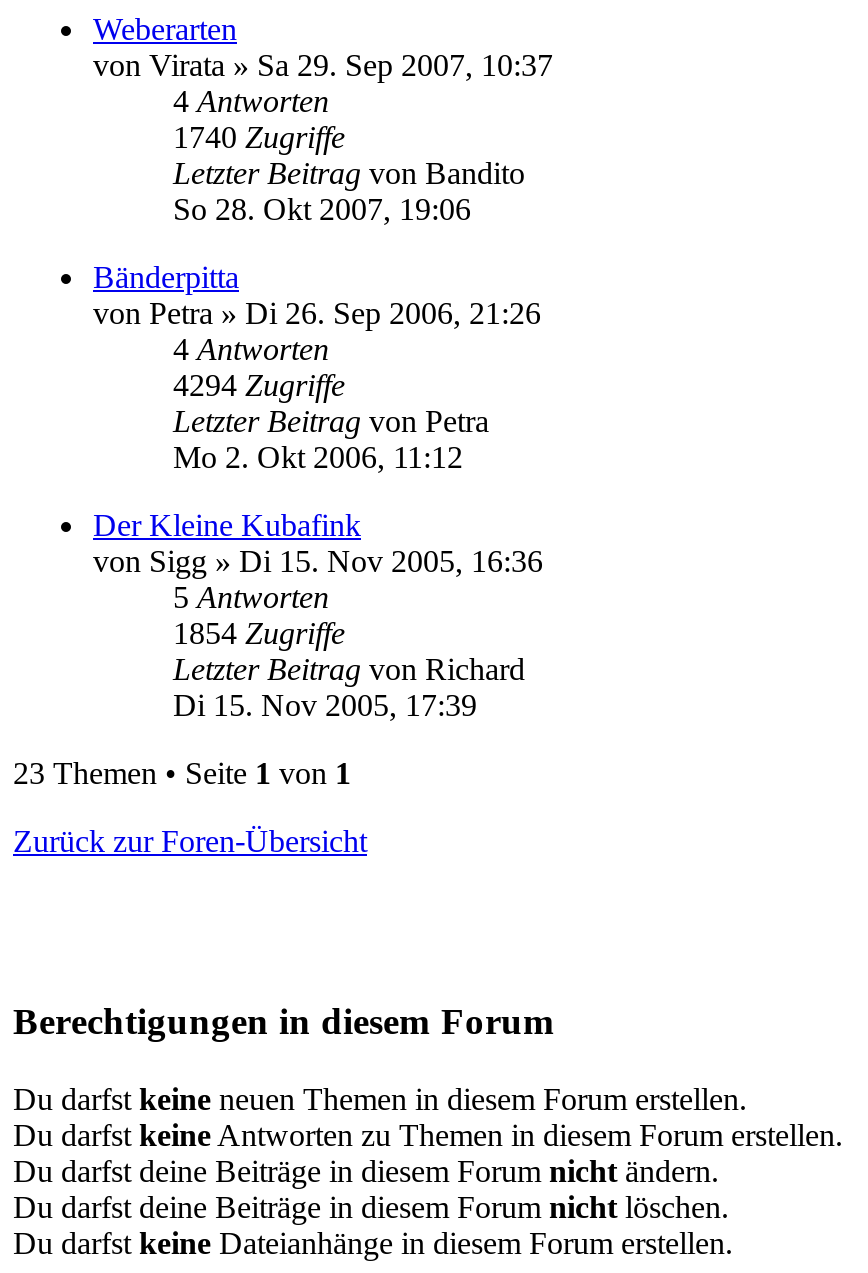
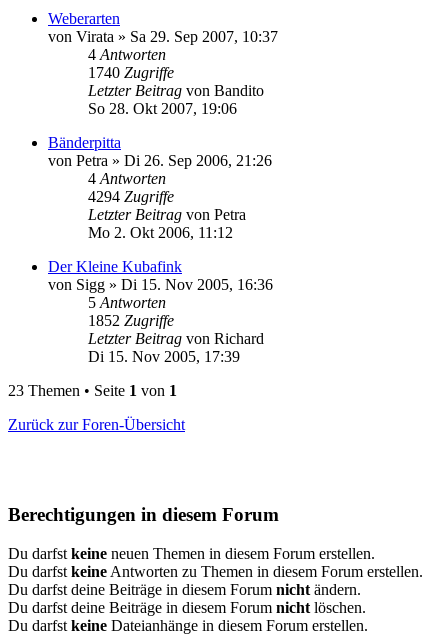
[173,615,345,649] 1854 Zugriffe -> [88,312,174,329] 1852 Zugriffe

